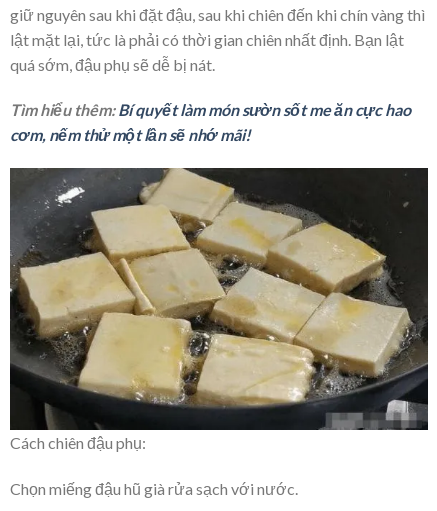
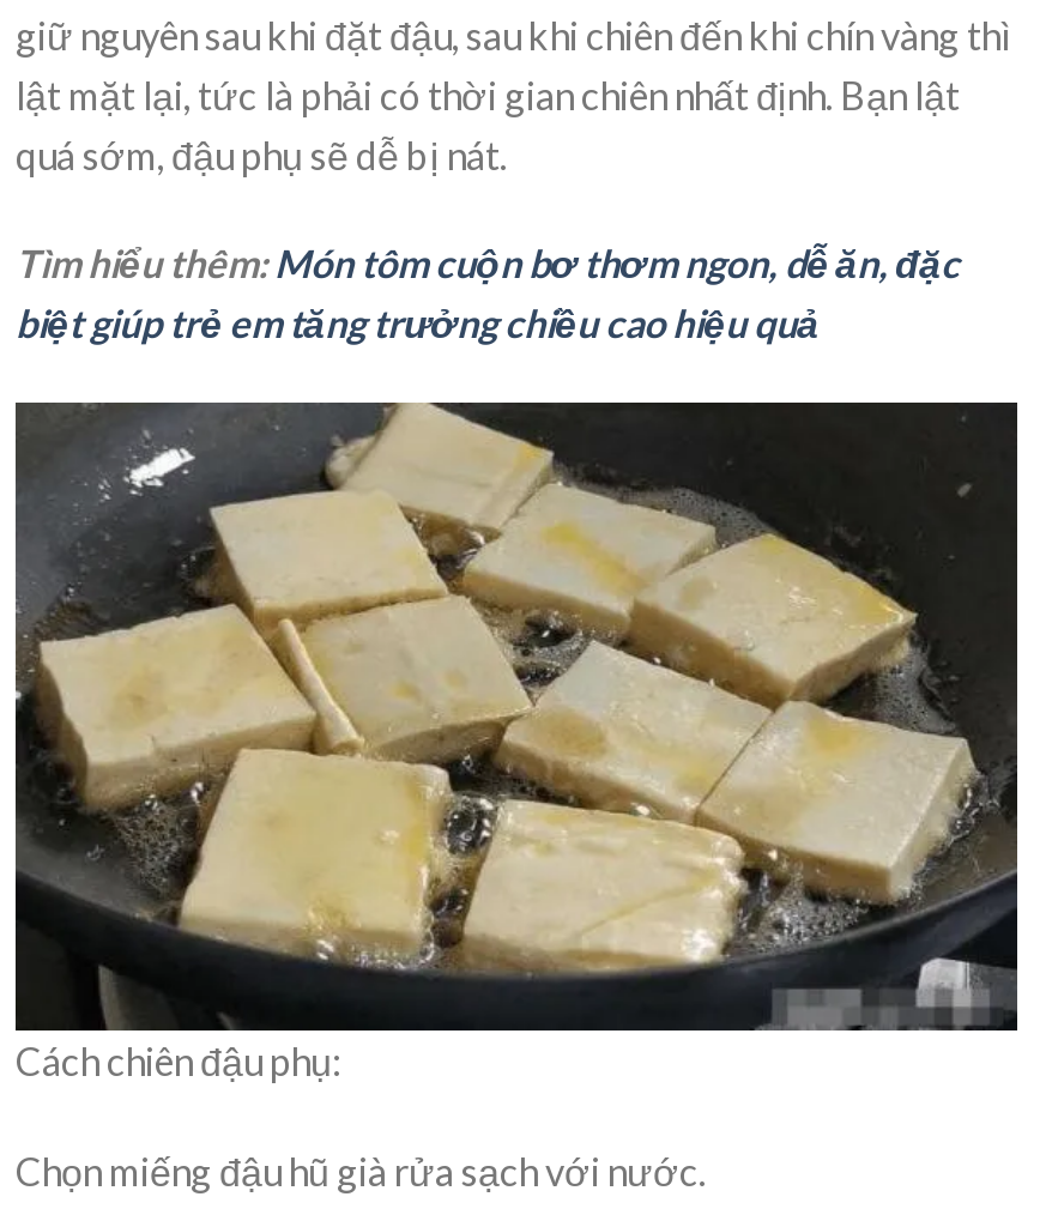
[10,100,411,144] Tìm hiểu thêm: Bí quyết làm món sườn sốt me ăn cực hao | cơm, nếm thử một lần sẽ nhớ mãi! -> [16,240,960,346] Tìm hiểu thêm: Món tôm cuộn bơ thơm ngon, dễ ăn, đặc | biệt giúp trẻ em tăng trưởng chiều cao hiệu quả

